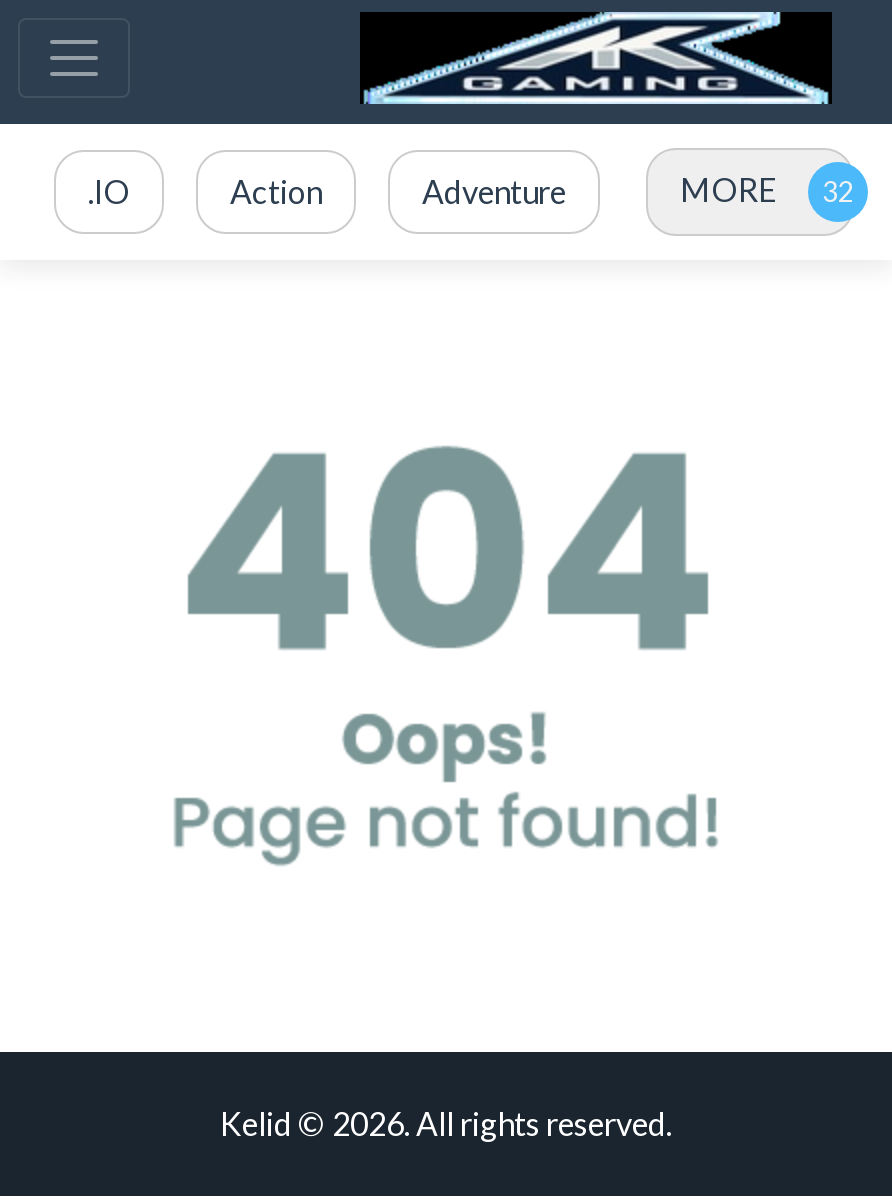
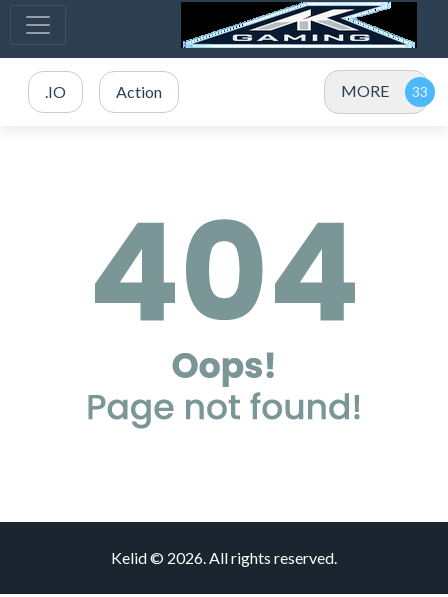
[422,172,566,210] Adventure -> none

